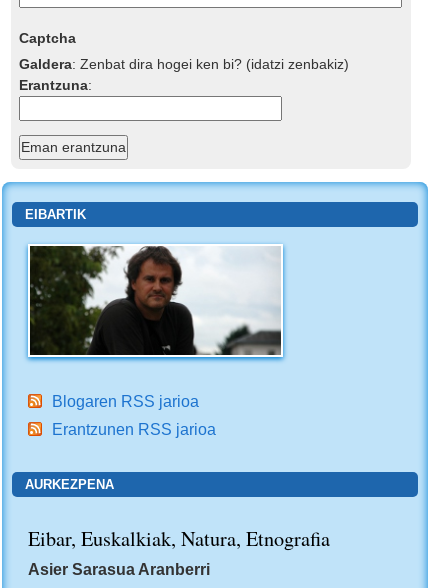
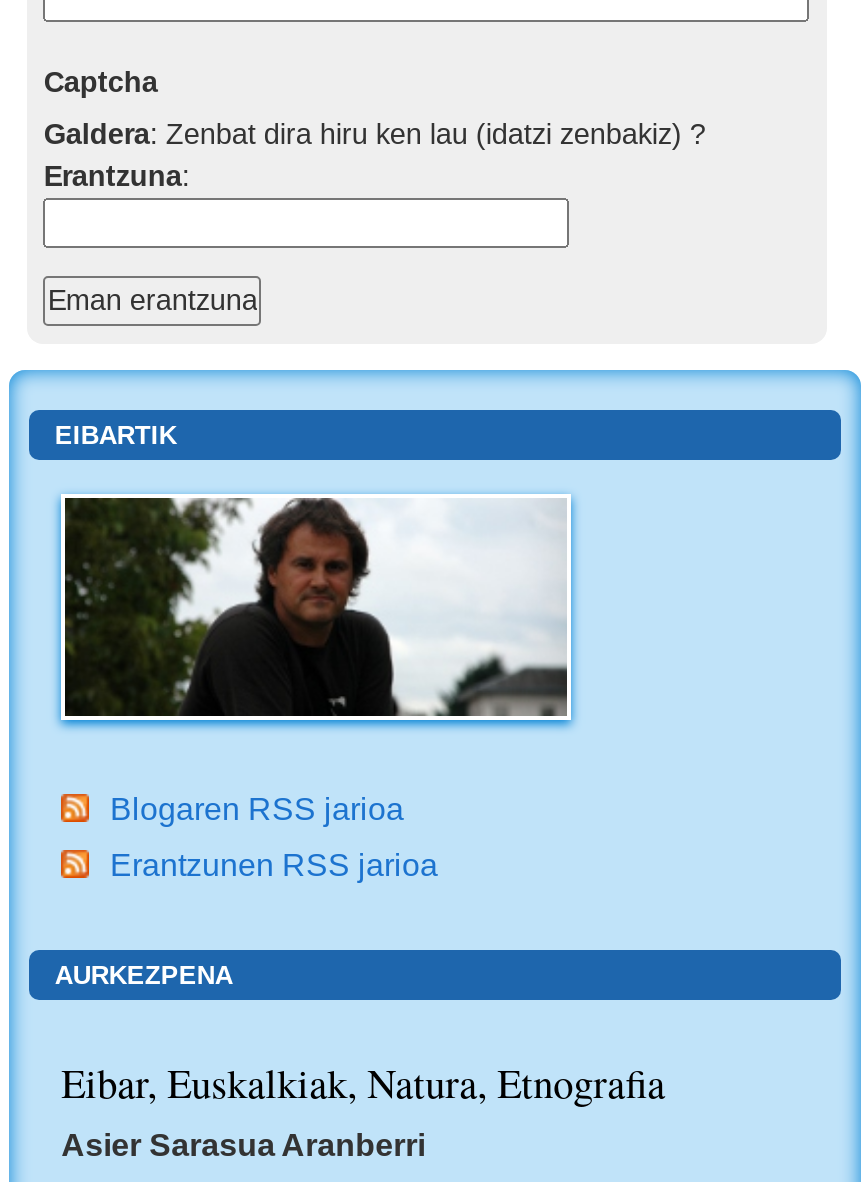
[19,56,349,72] Galdera: Zenbat dira hogei ken bi? (idatzi zenbakiz) -> [44,118,706,150] Galdera: Zenbat dira hiru ken lau (idatzi zenbakiz) ?

